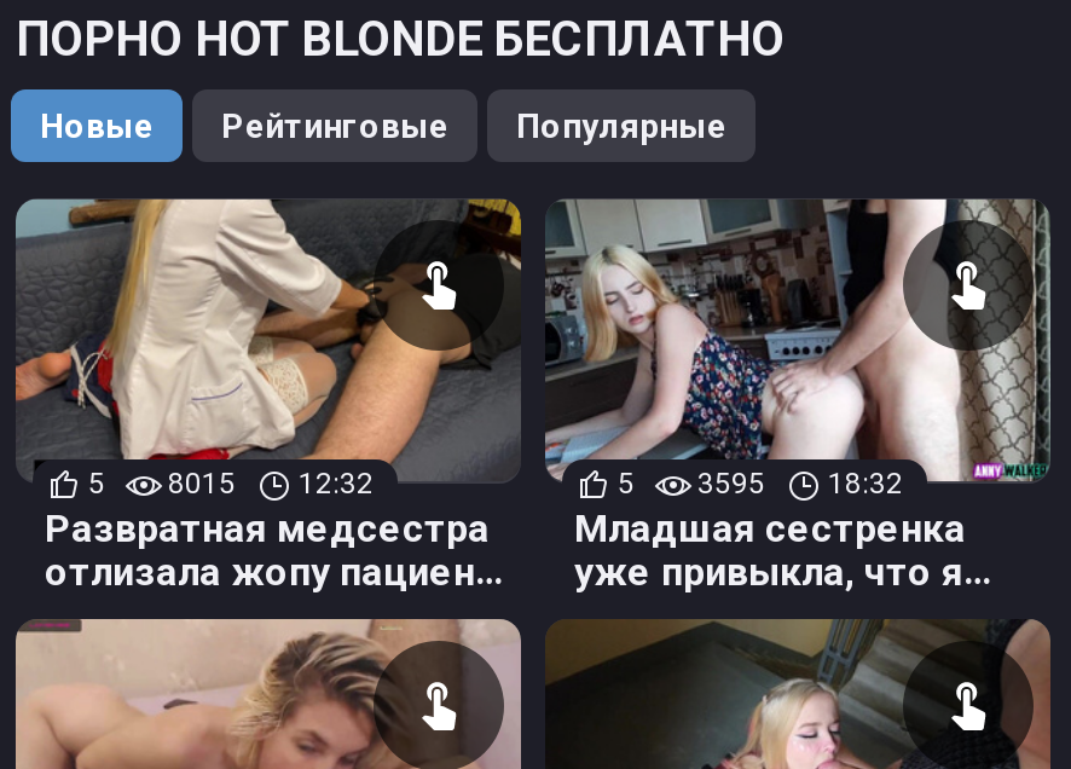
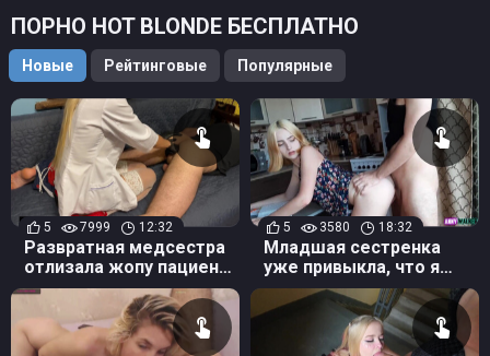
[88,466,374,500] 5 8015 12:32 -> [44,219,173,234] 5 7999 12:32
[618,466,903,500] 5 3595 18:32 -> [283,219,412,234] 5 3580 18:32

